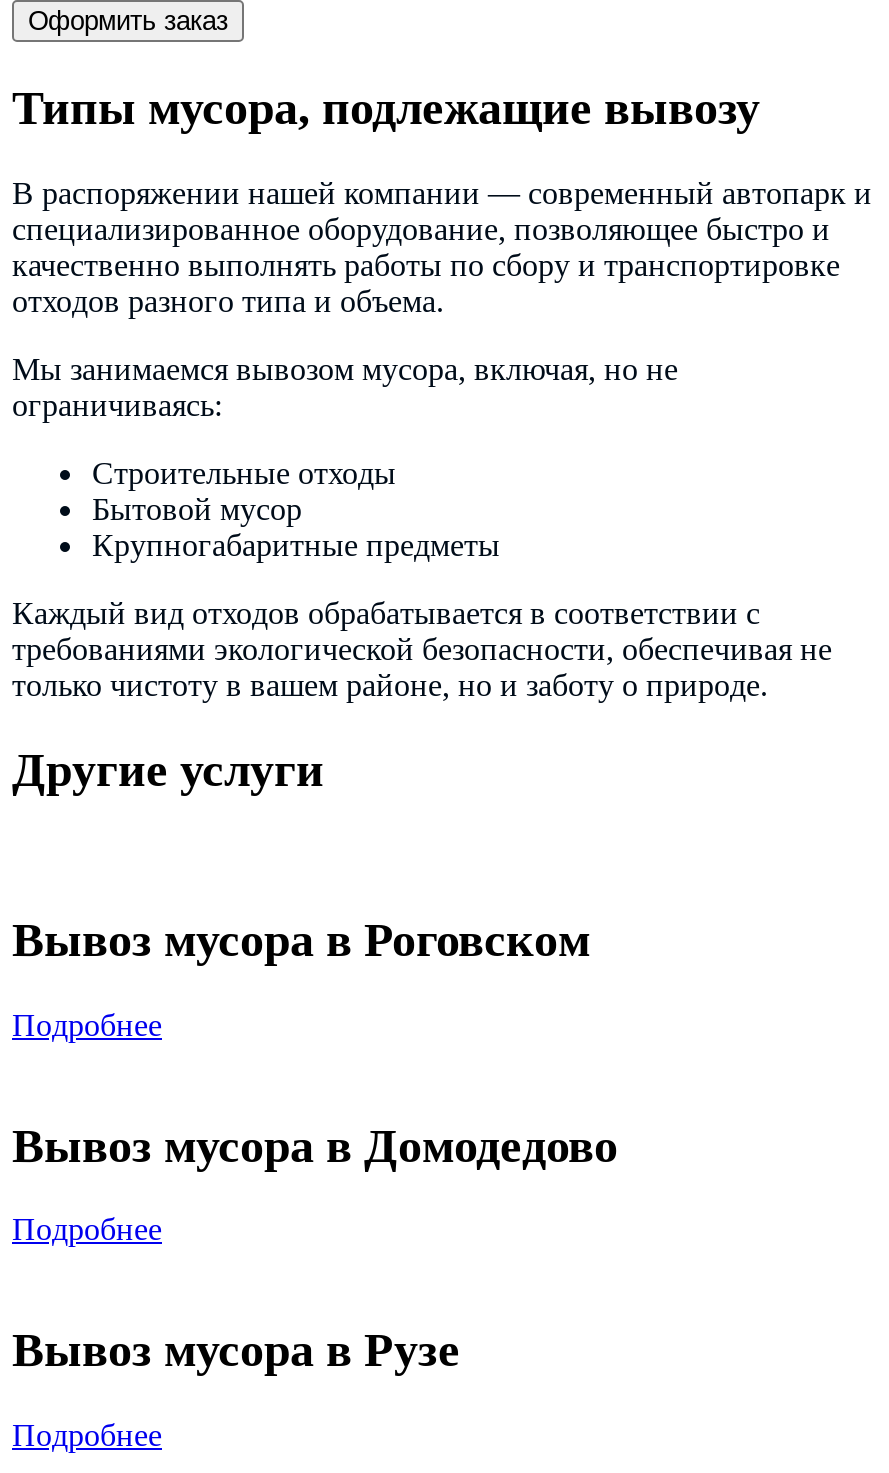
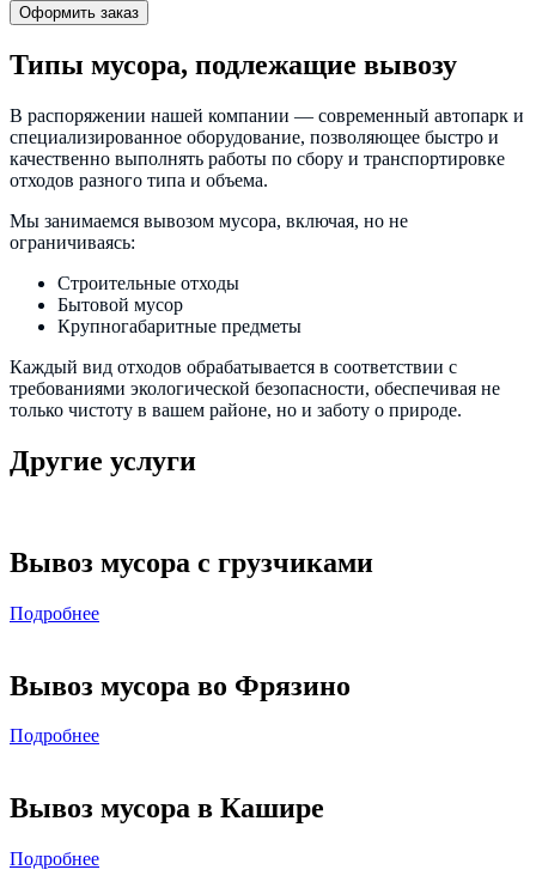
[12,913,590,965] Вывоз мусора в Роговском -> [10,547,373,578] Вывоз мусора с грузчиками
[12,1119,618,1171] Вывоз мусора в Домодедово -> [10,670,351,701] Вывоз мусора во Фрязино
[12,1325,460,1377] Вывоз мусора в Рузе -> [10,793,324,824] Вывоз мусора в Кашире

